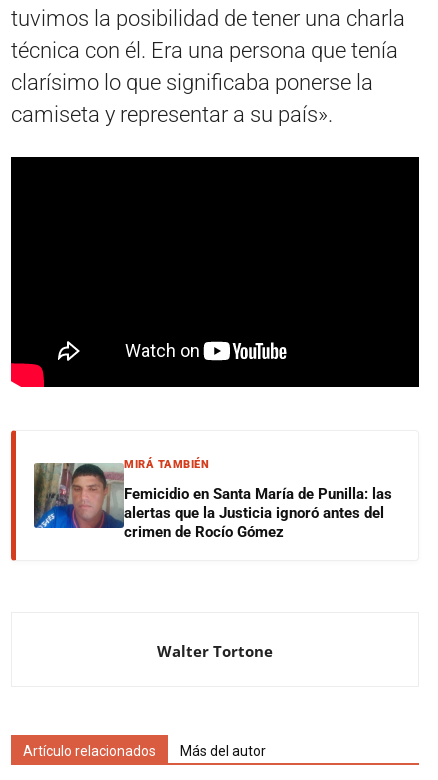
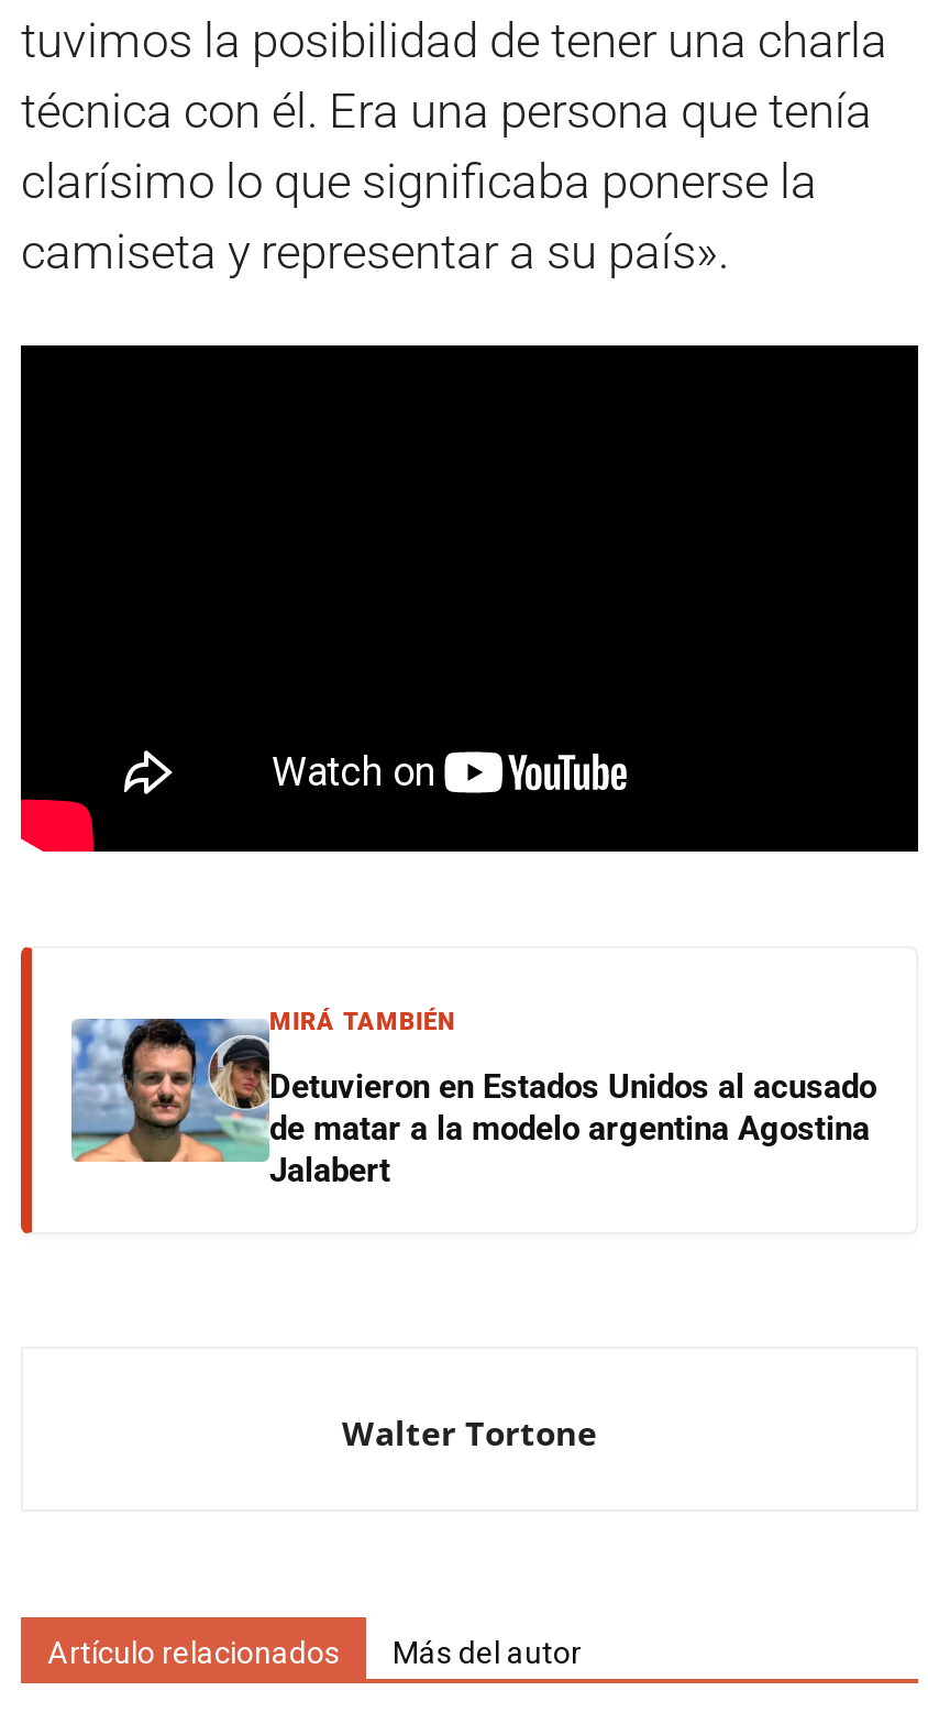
[33,463,392,541] [image] | Femicidio en Santa María de Punilla: las | alertas que la Justicia ignoró antes del | crimen de Rocío Gómez -> [69,1019,876,1191] [image] | Detuvieron en Estados Unidos al acusado | de matar a la modelo argentina Agostina | Jalabert

